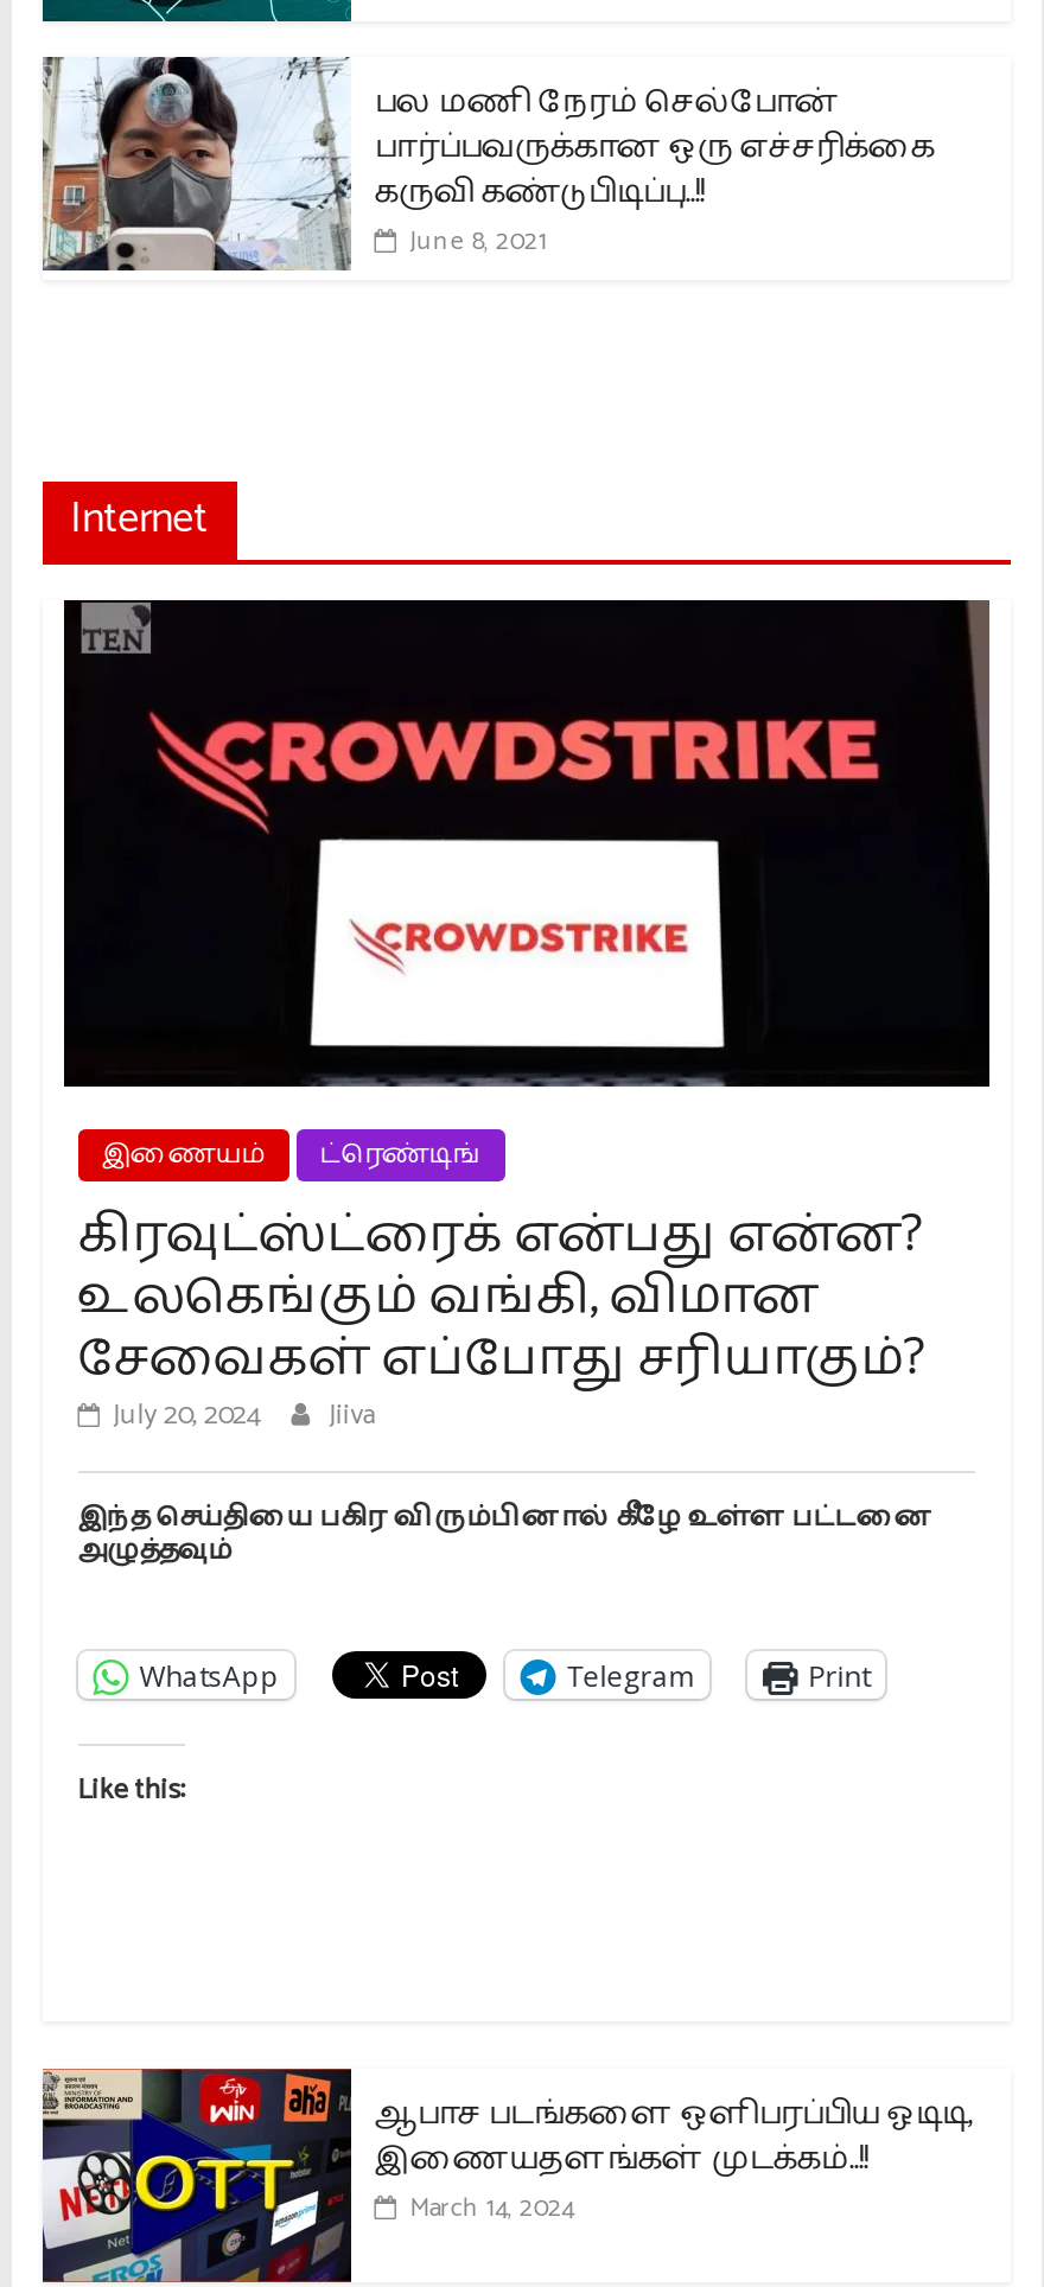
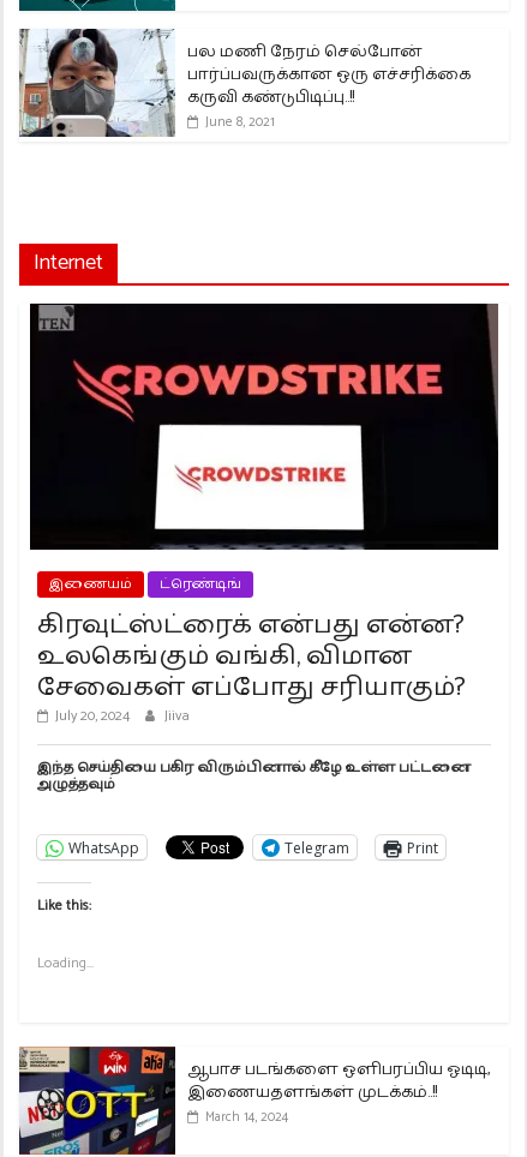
none -> [37,952,93,975] Loading...

